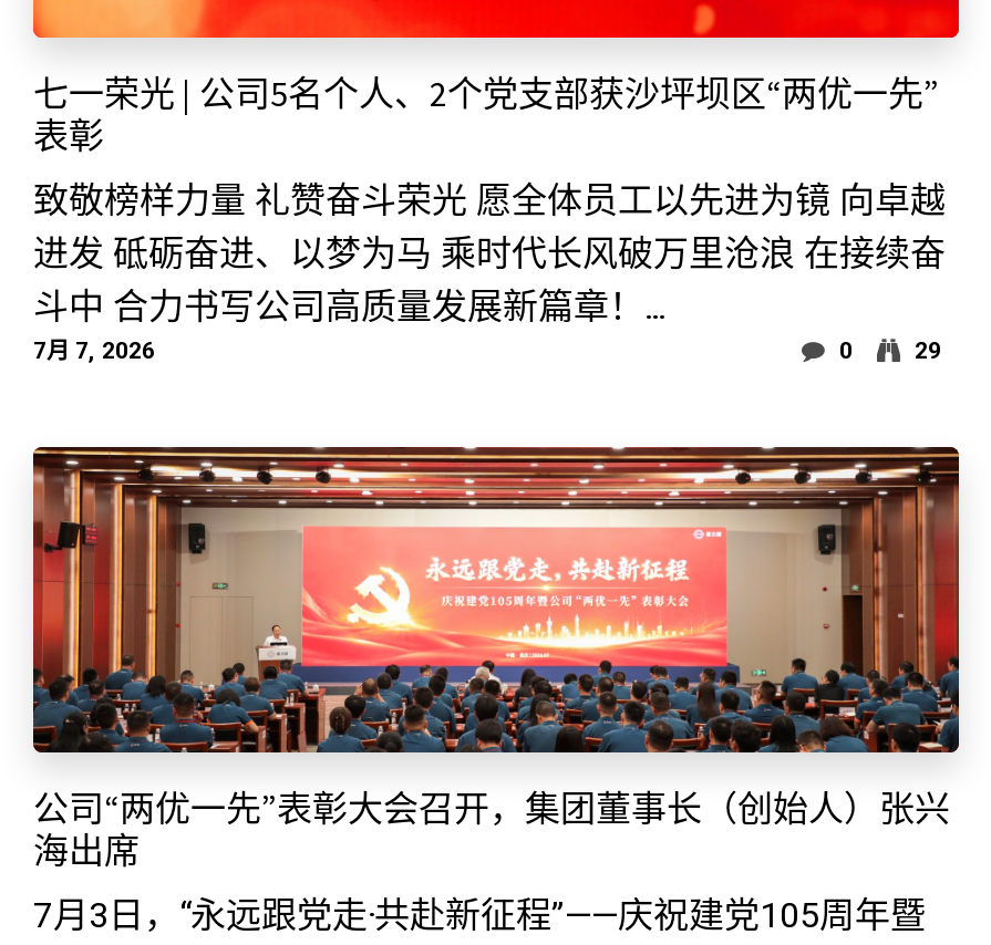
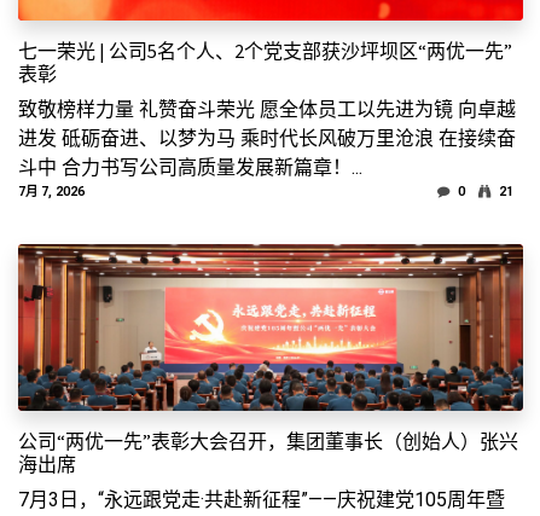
[833,337,941,366] 0 29 -> [454,184,513,200] 0 21

